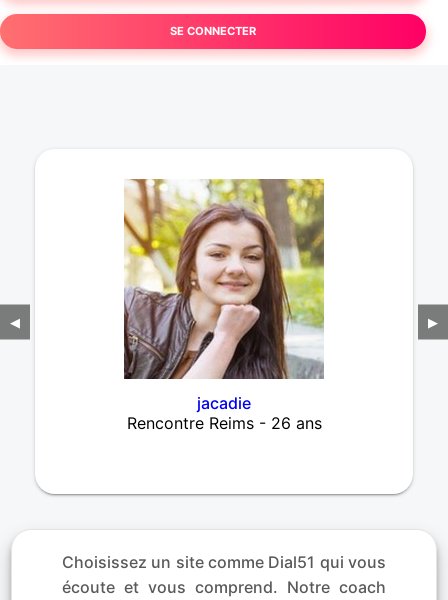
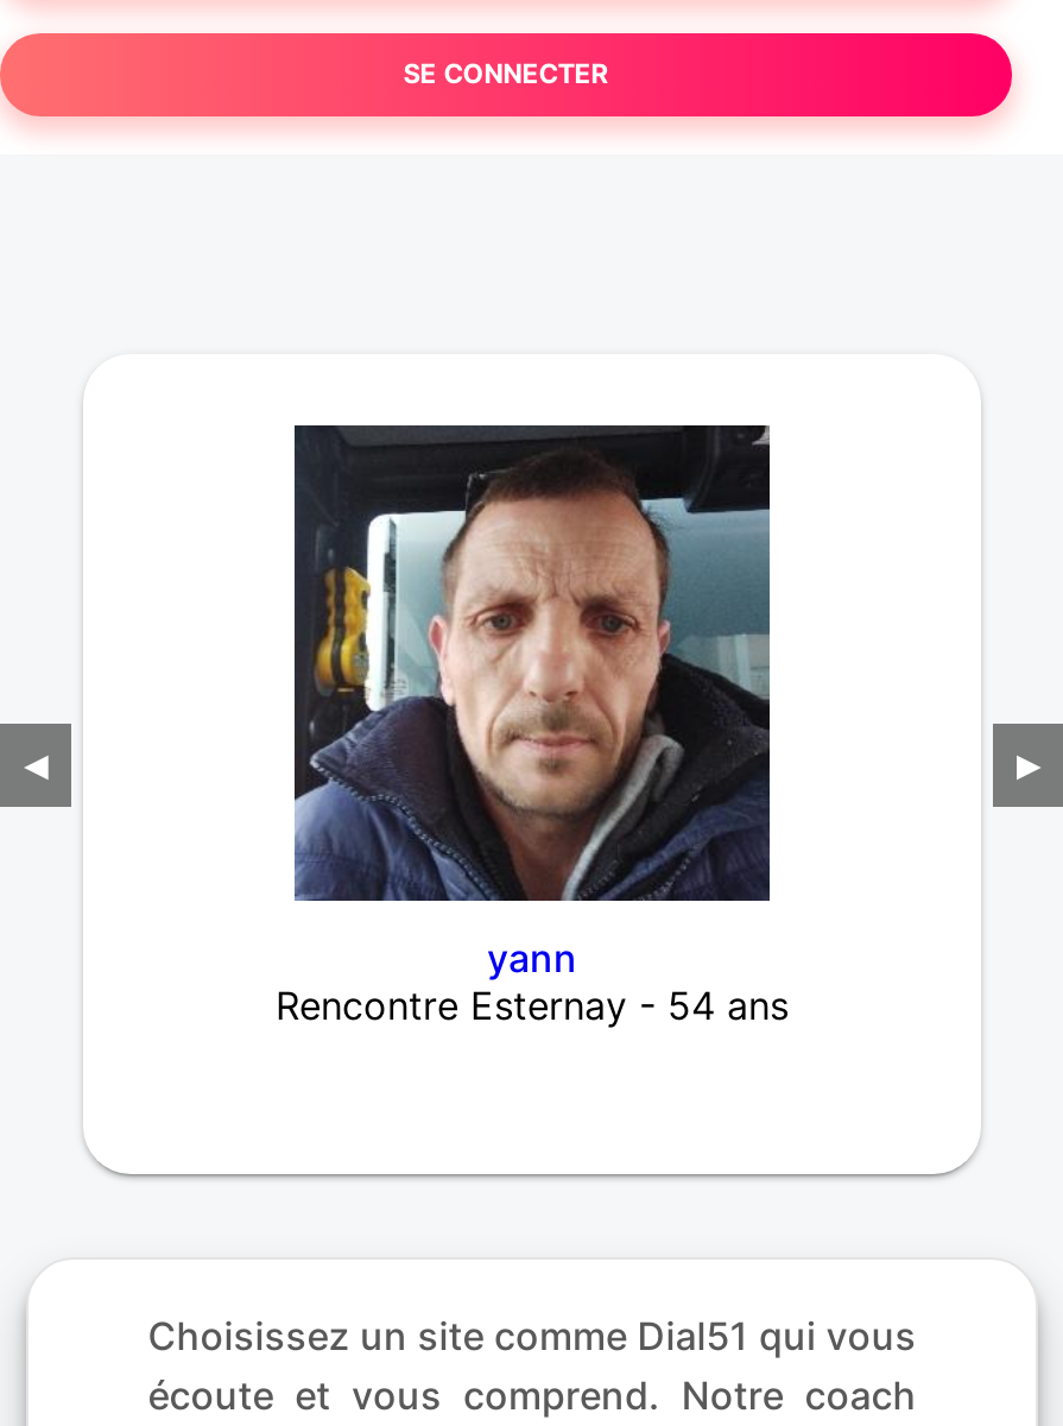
[123,178,325,433] [image] | jacadie | Rencontre Reims - 26 ans -> [276,423,789,1029] [image] | yann | Rencontre Esternay - 54 ans

